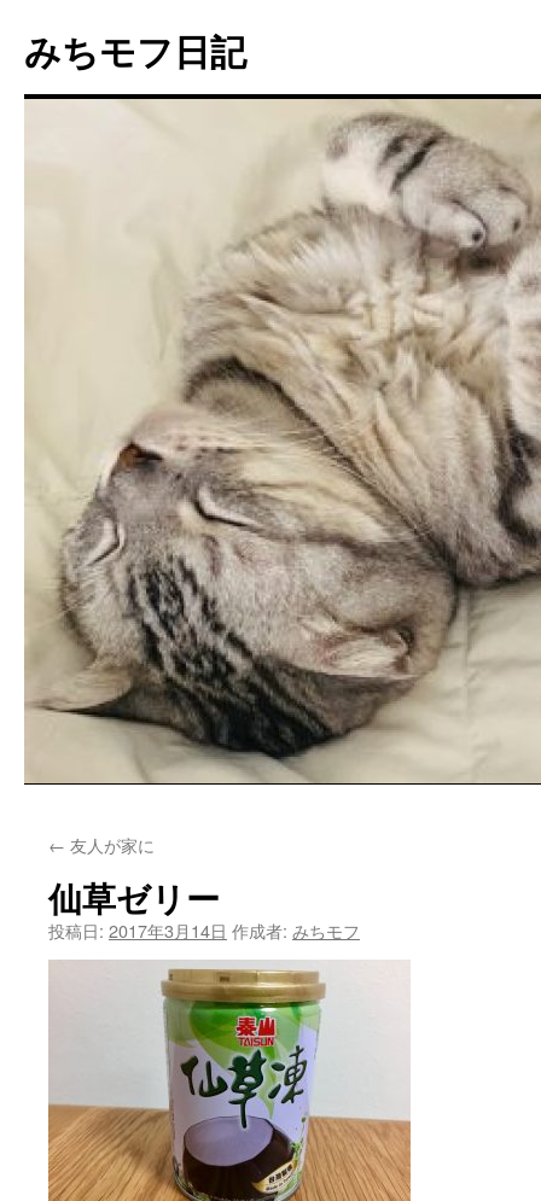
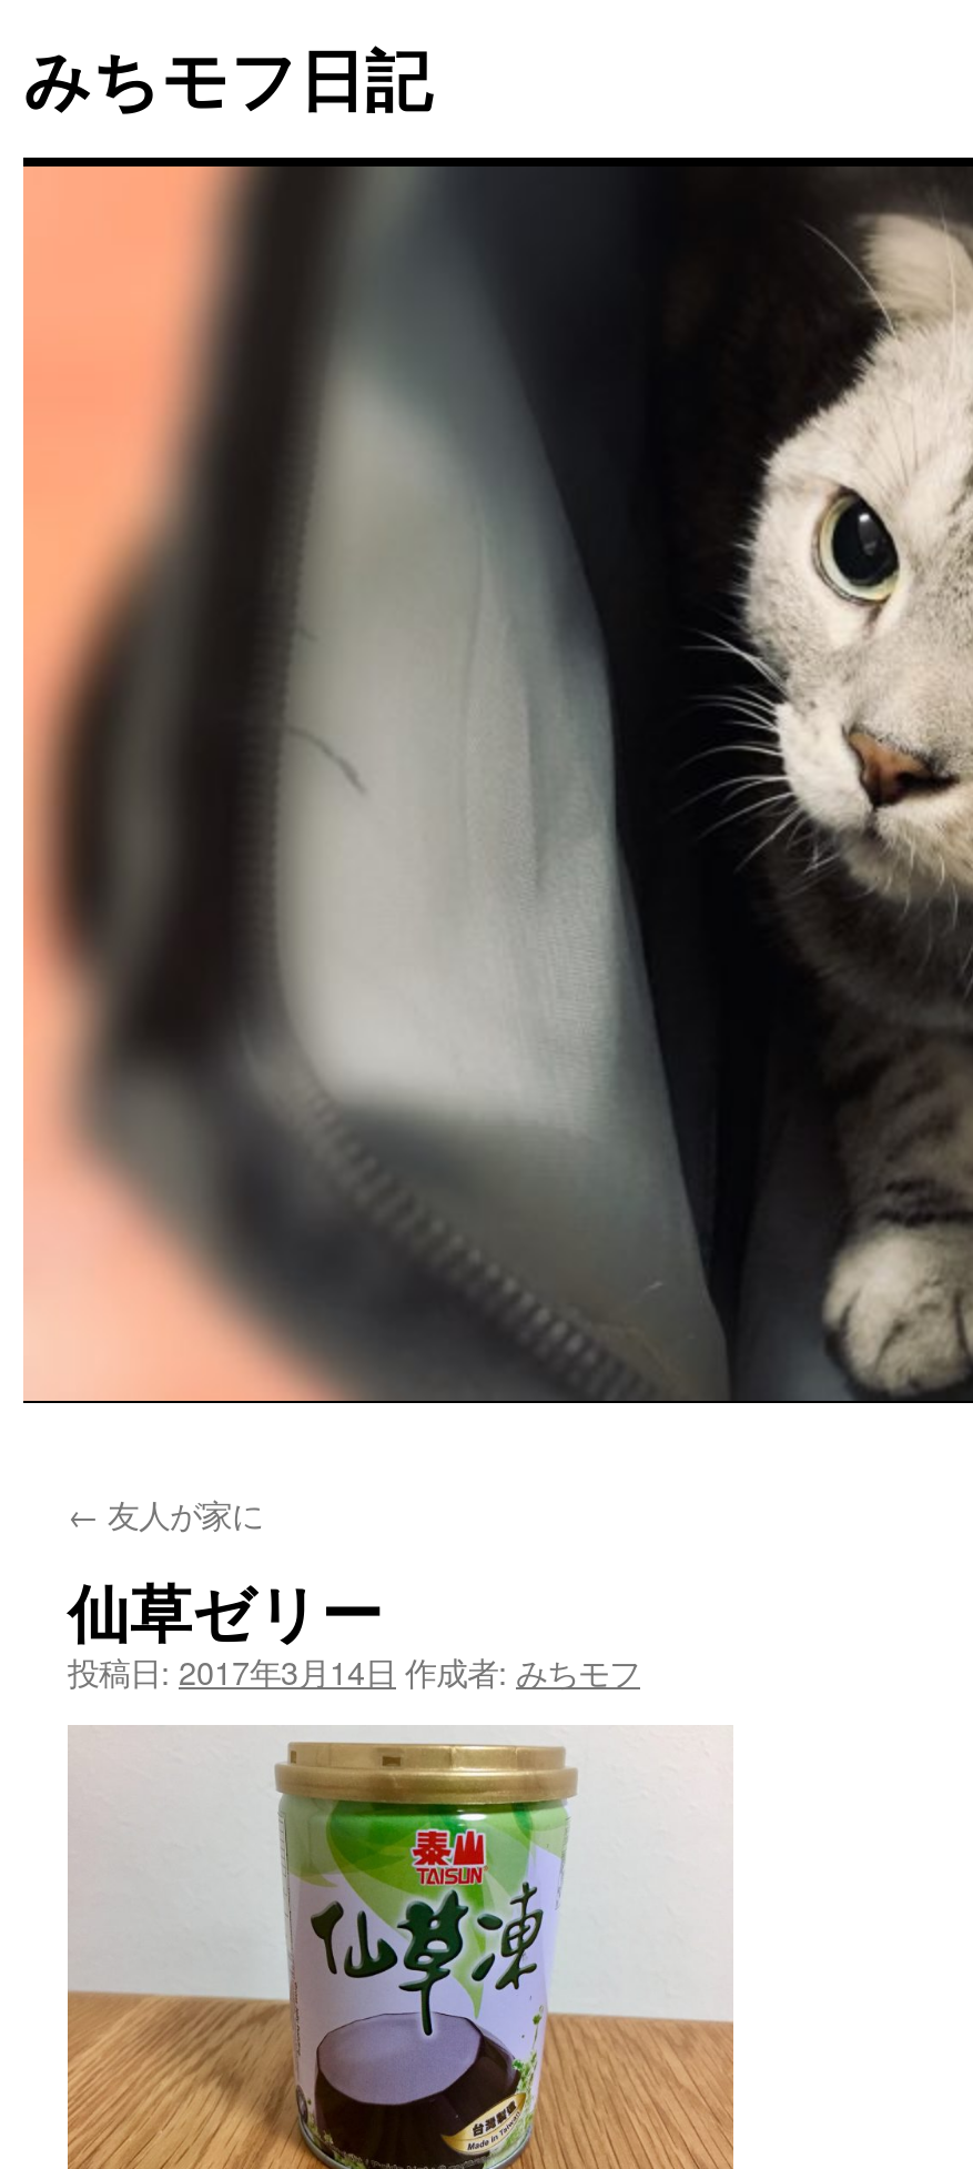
[24,98,537,785] [image] -> [23,167,966,1403] [image]

